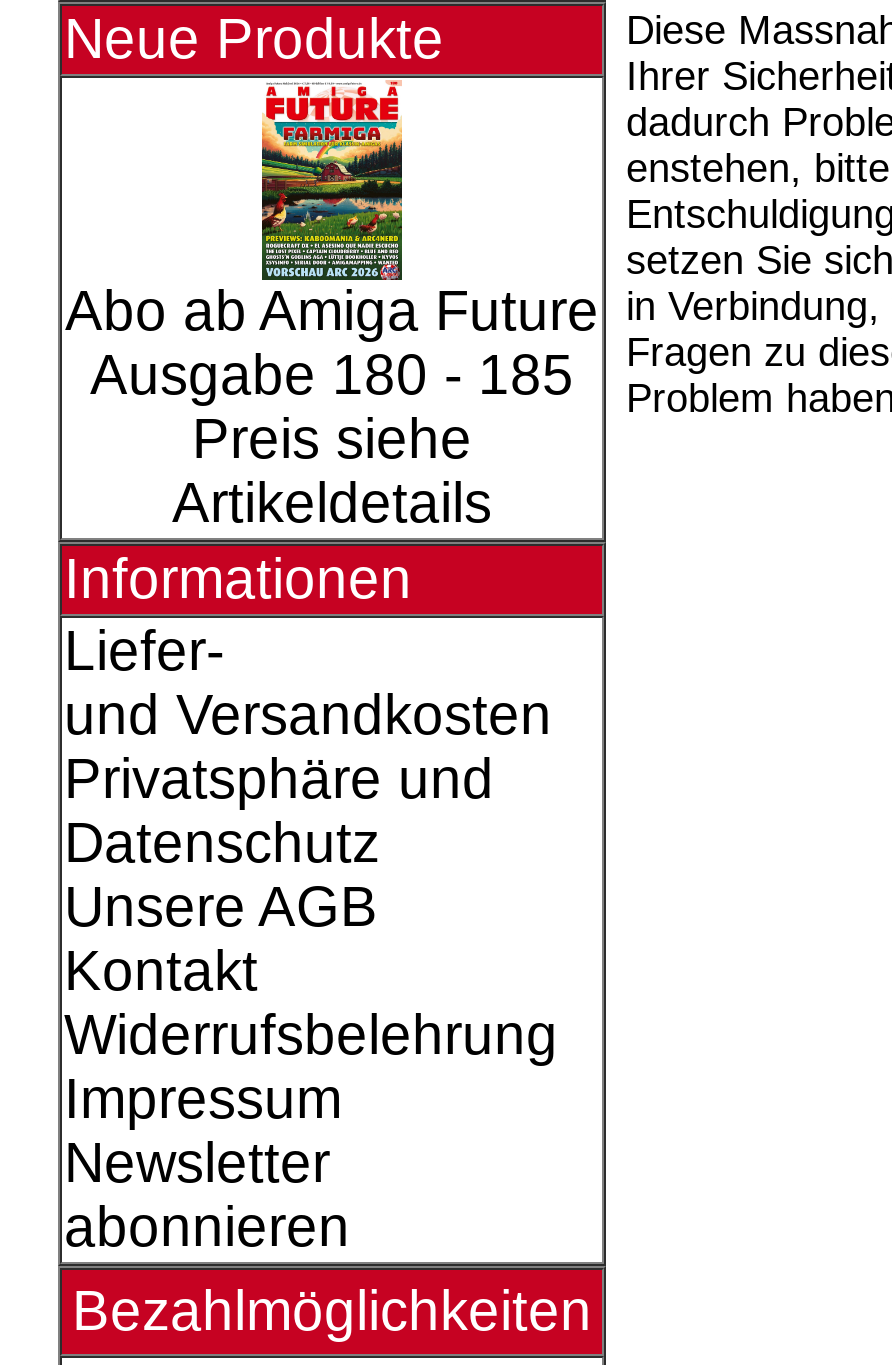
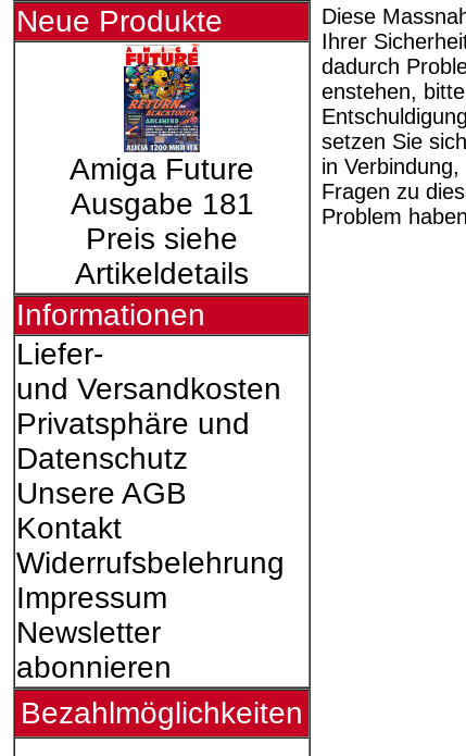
[65,114,599,406] [image] | Abo ab Amiga Future | Ausgabe 180 - 185 -> [70,61,254,221] [image] | Amiga Future | Ausgabe 181

